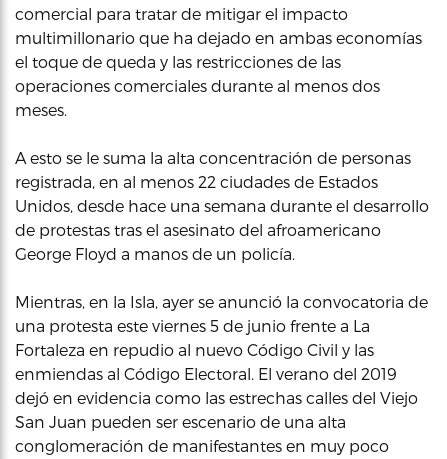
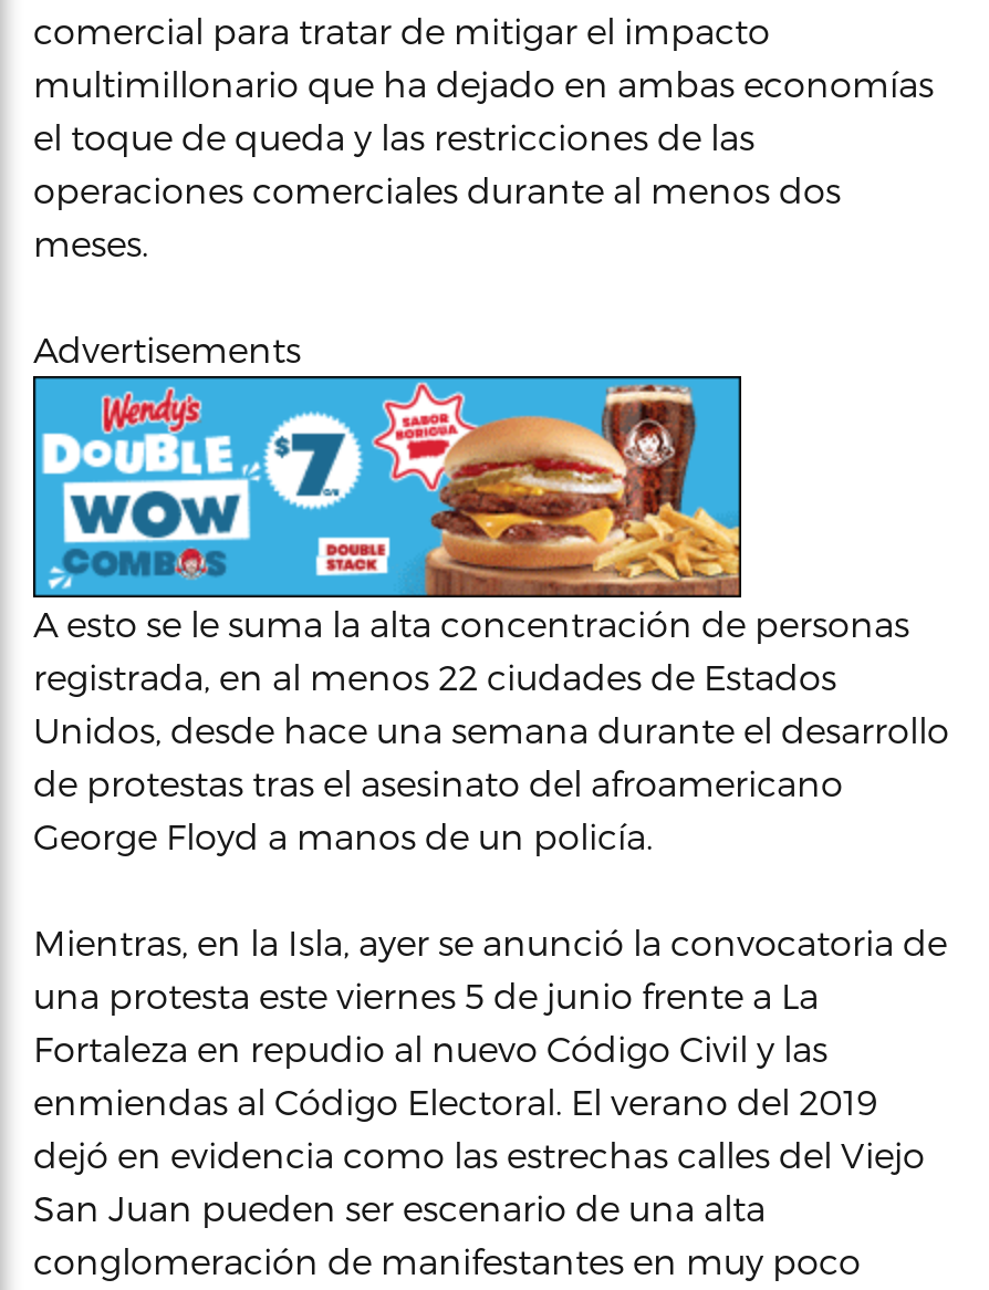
none -> [31,374,743,597] [image]
none -> [33,327,301,370] Advertisements

